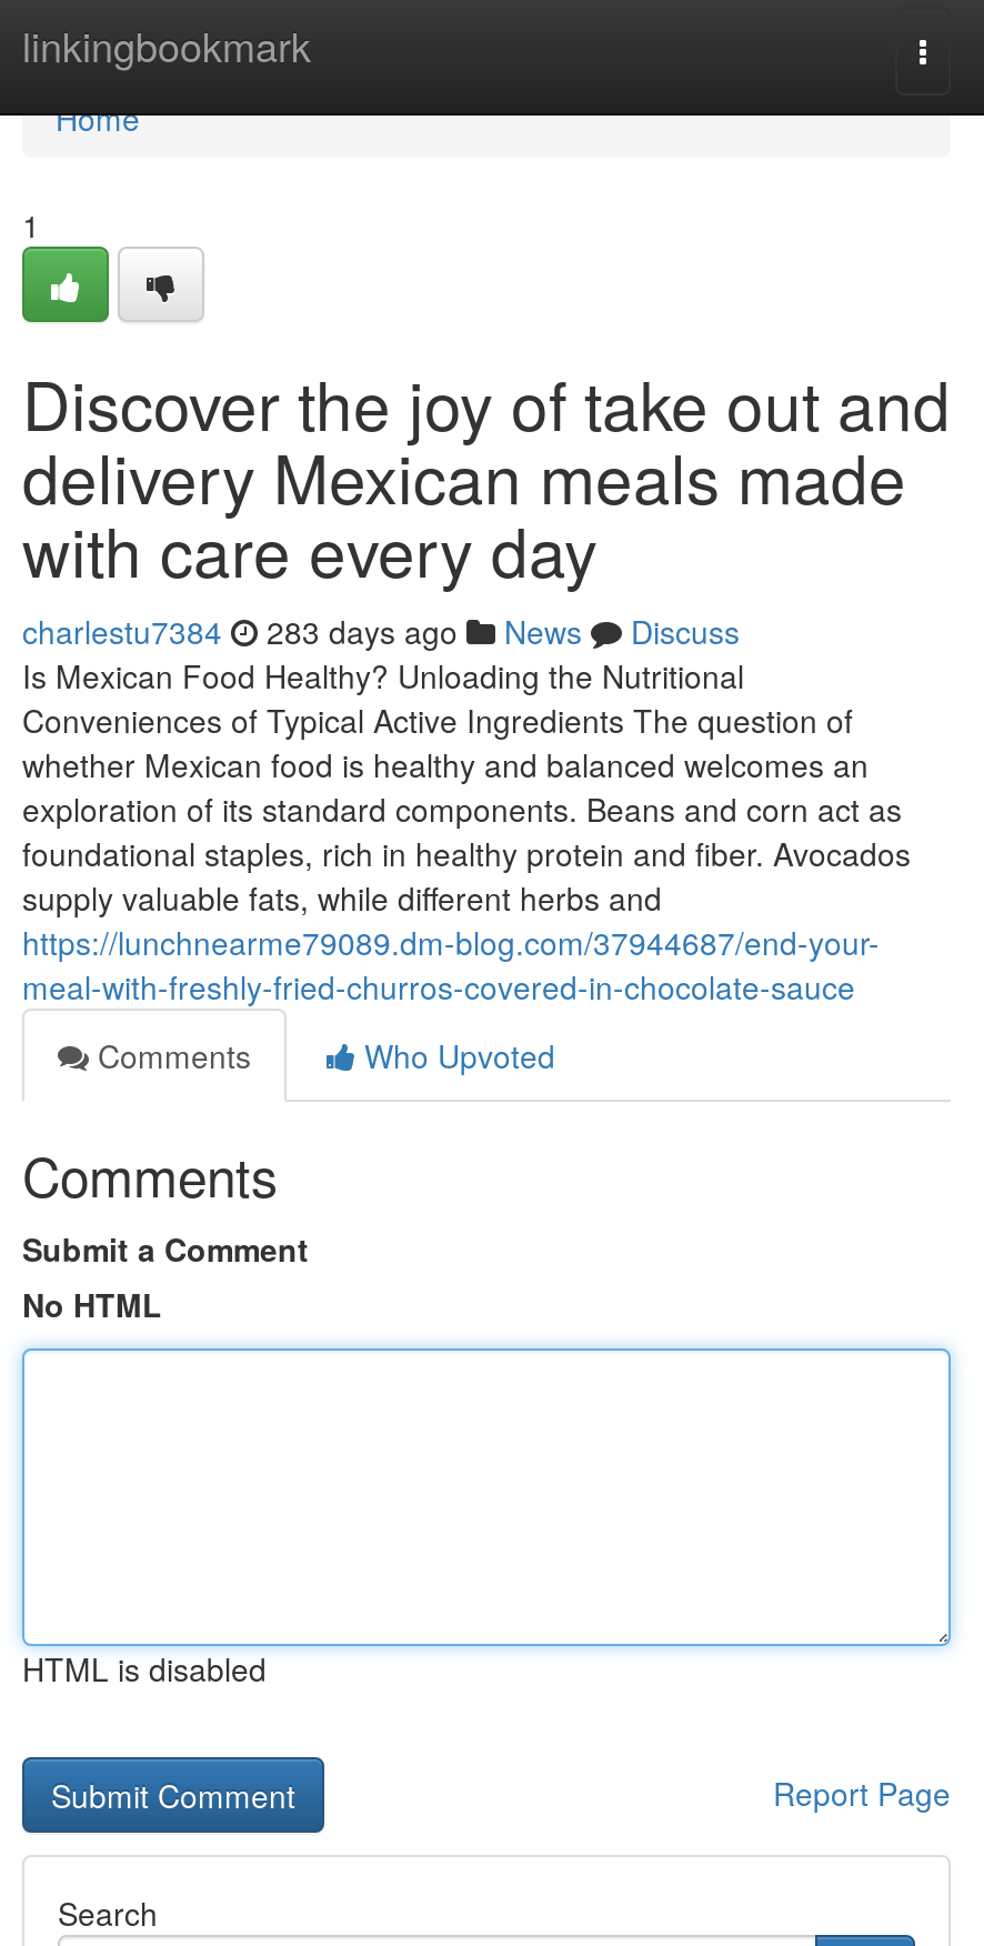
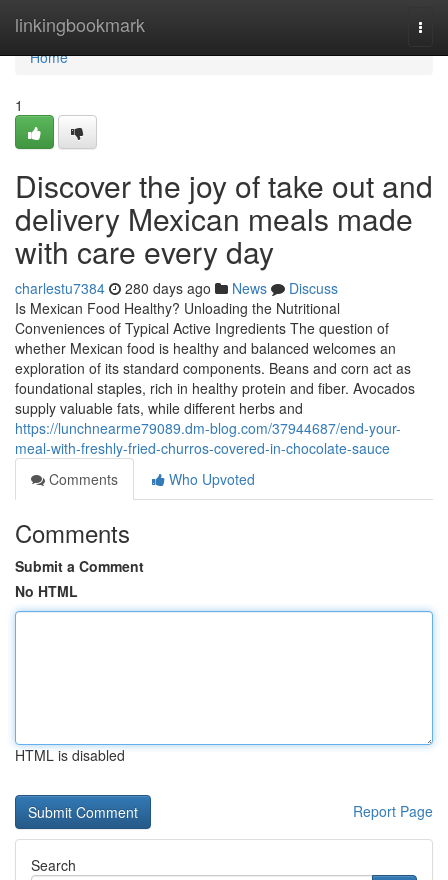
[22,609,740,653] charlestu7384 283 days ago News Discuss -> [15,278,338,298] charlestu7384 280 days ago News Discuss

